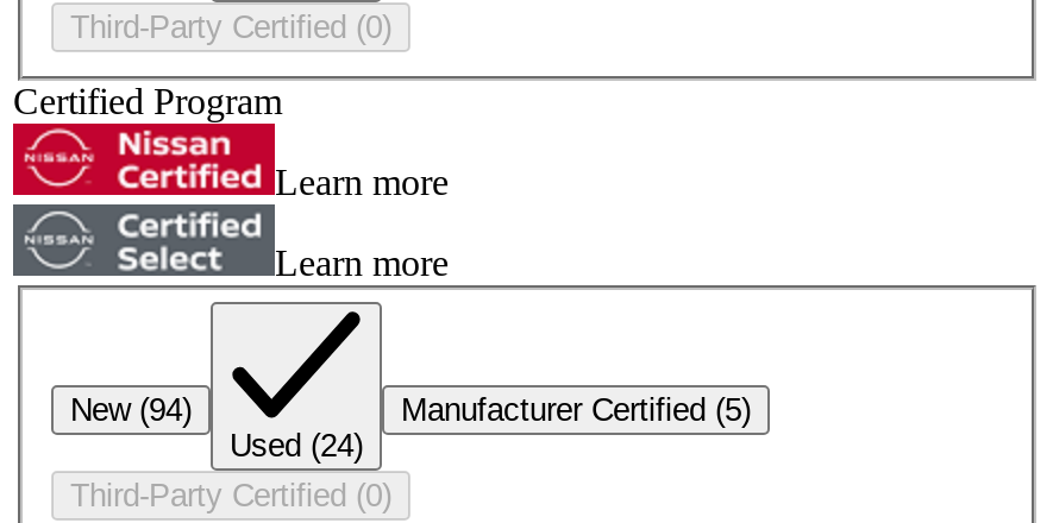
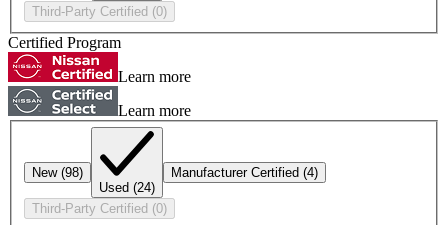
[70,392,192,427] New (94) -> [32,165,83,180] New (98)
[401,392,751,427] Manufacturer Certified (5) -> [171,165,318,180] Manufacturer Certified (4)

